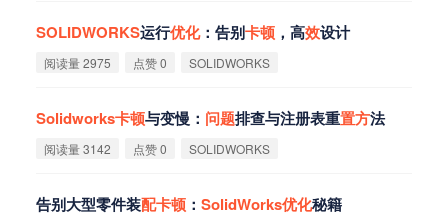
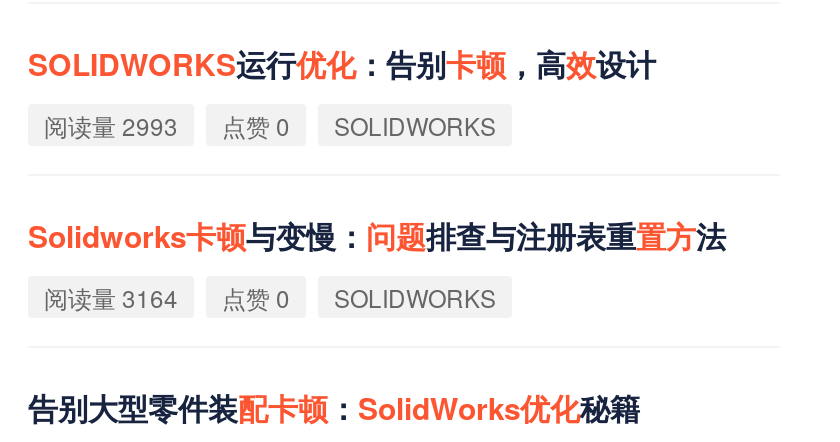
[44,54,270,71] 阅读量 2975 点赞 0 SOLIDWORKS -> [44,109,496,143] 阅读量 2993 点赞 0 SOLIDWORKS
[44,140,270,157] 阅读量 3142 点赞 0 SOLIDWORKS -> [44,281,496,315] 阅读量 3164 点赞 0 SOLIDWORKS

